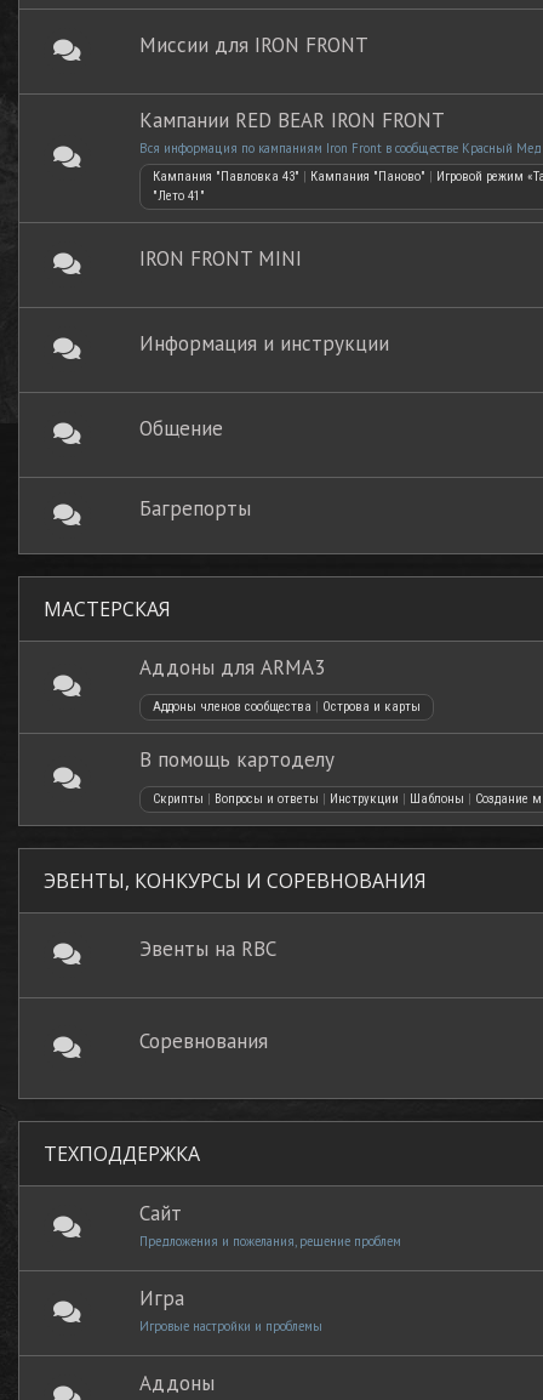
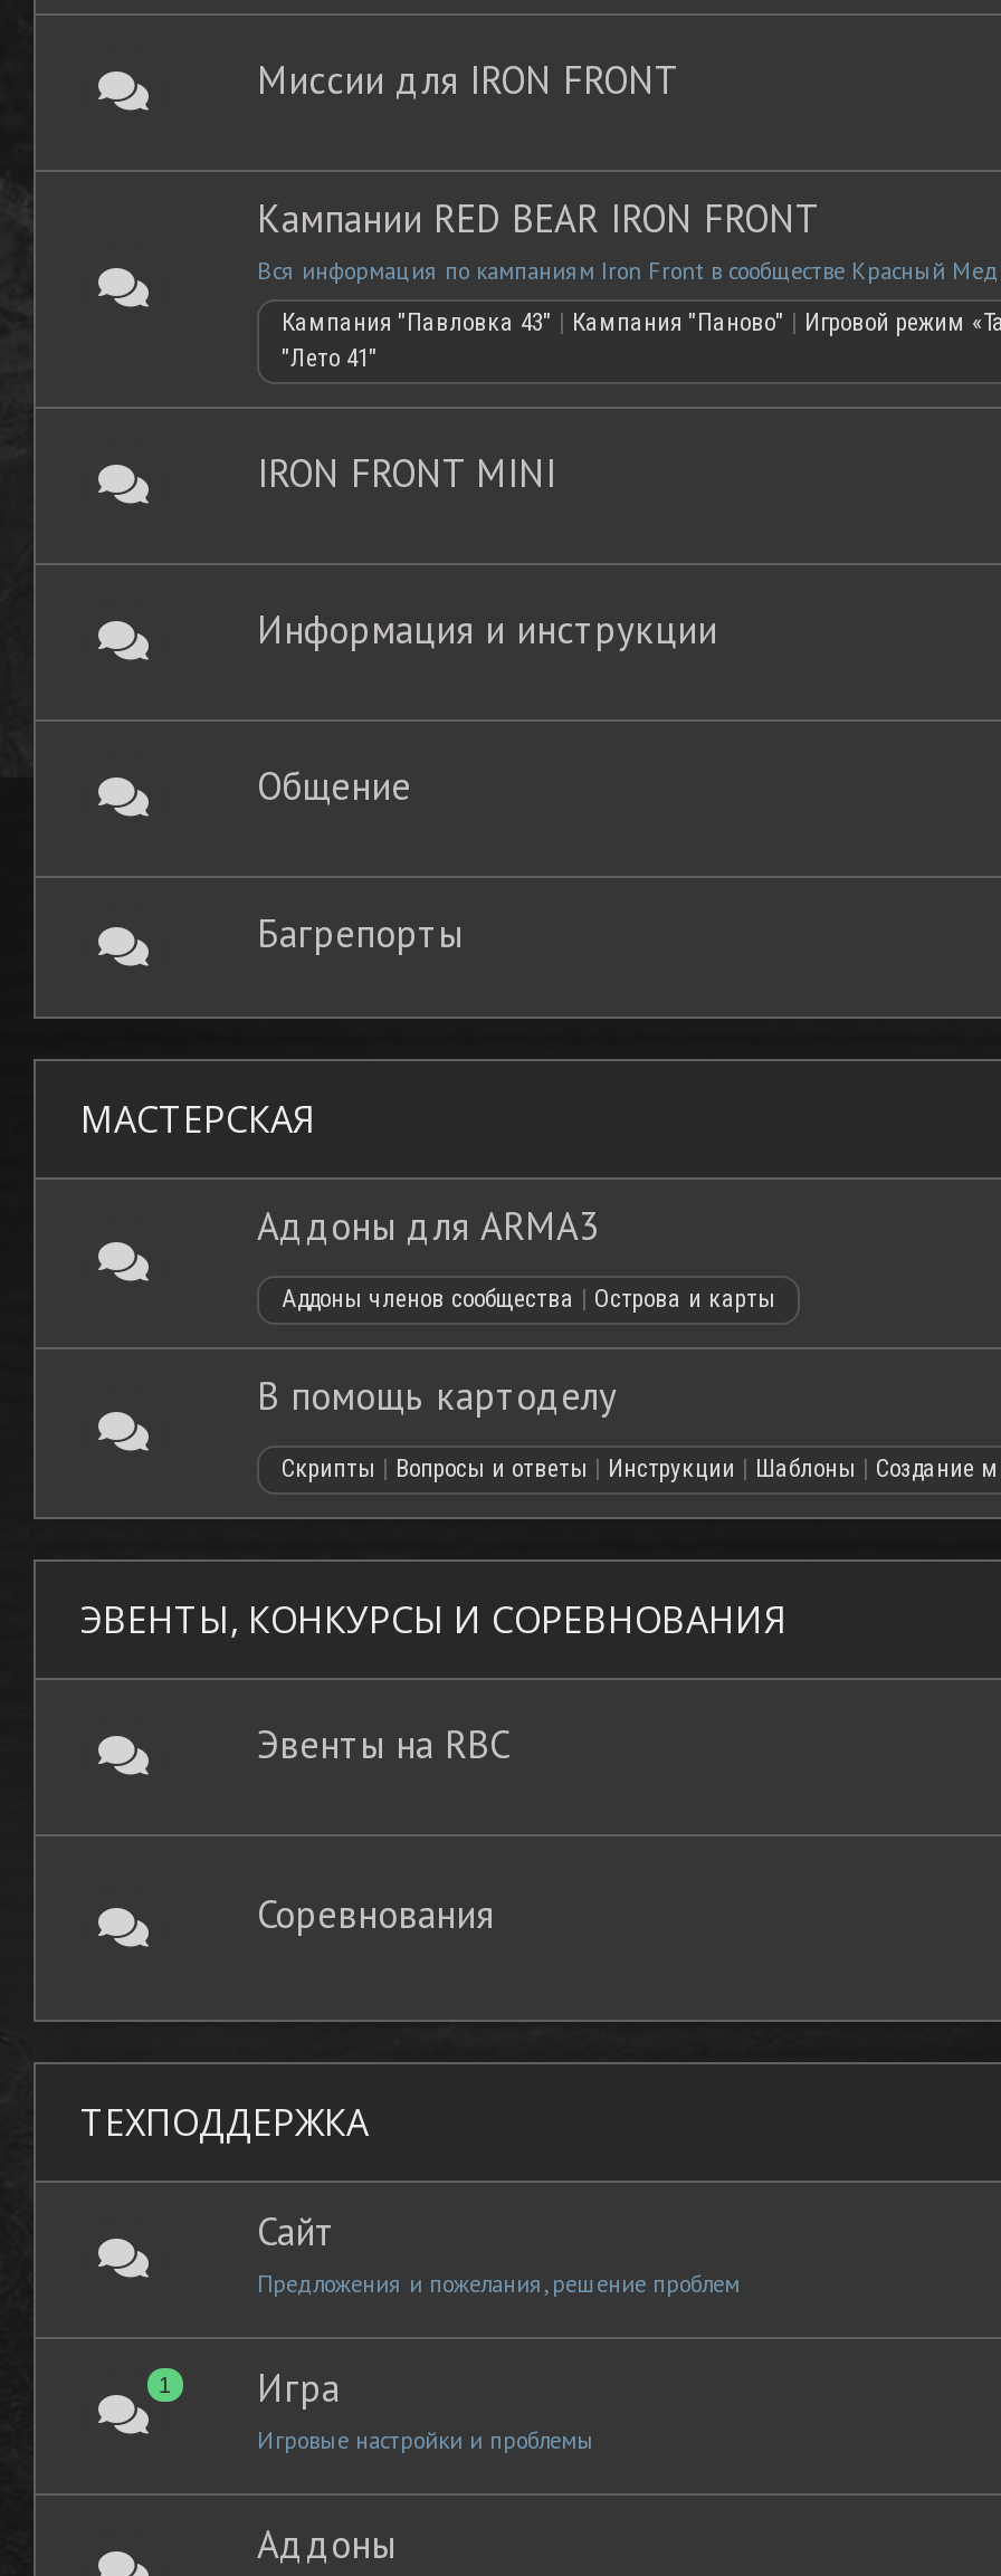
none -> [159,2373,172,2397] 1

